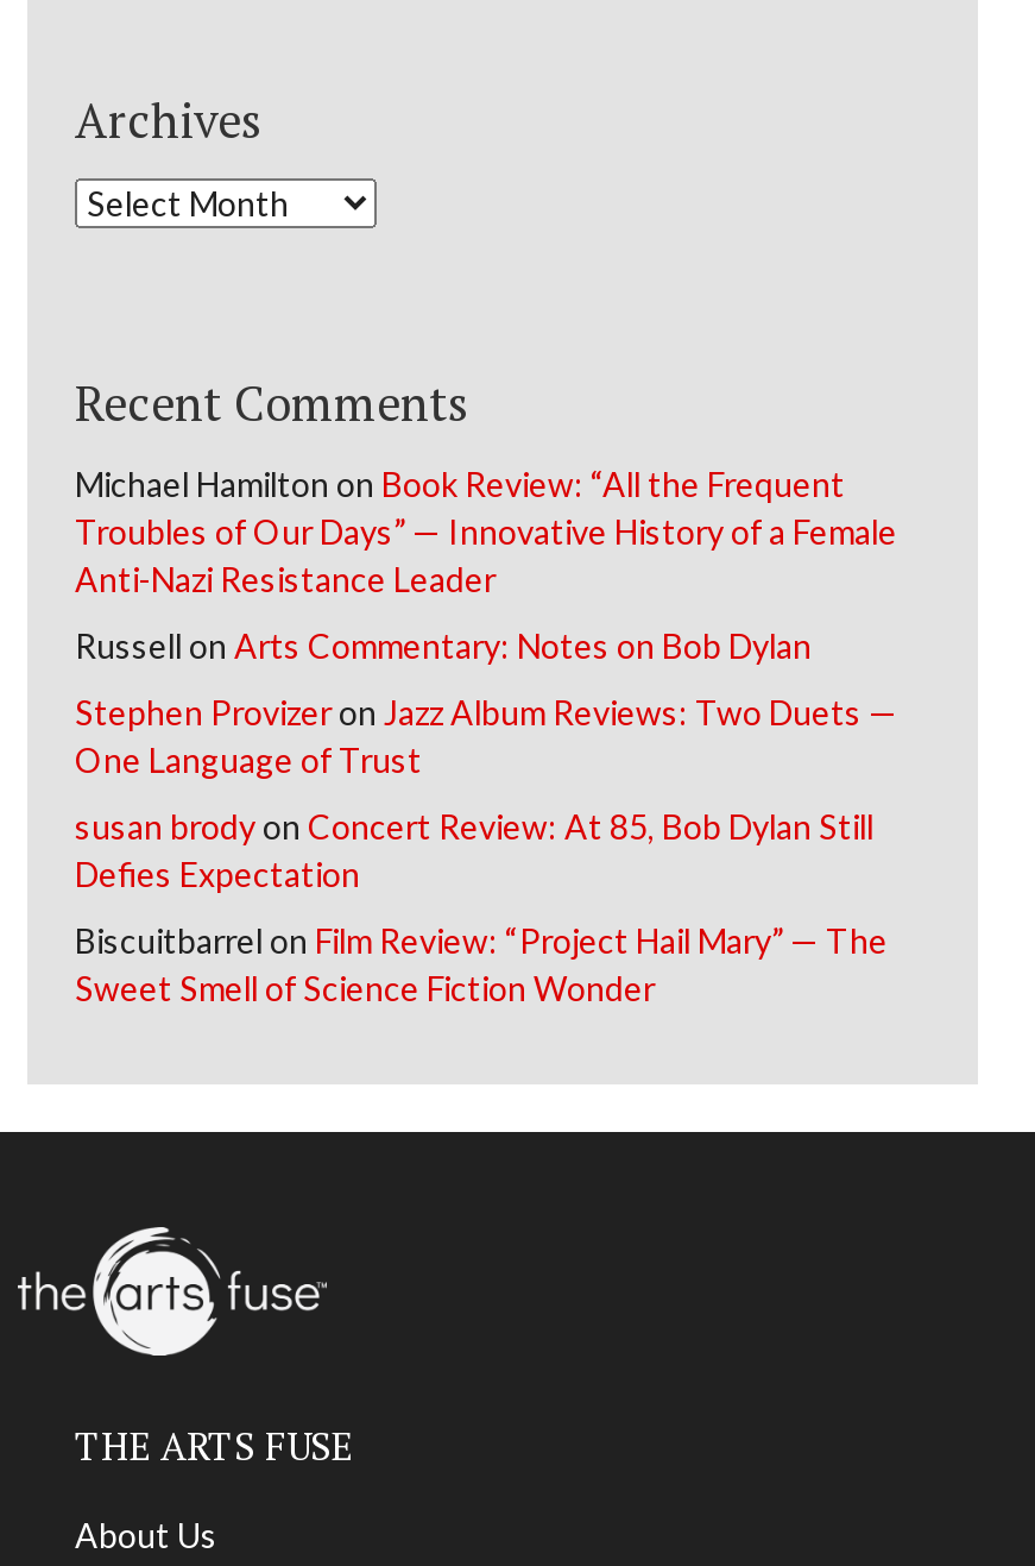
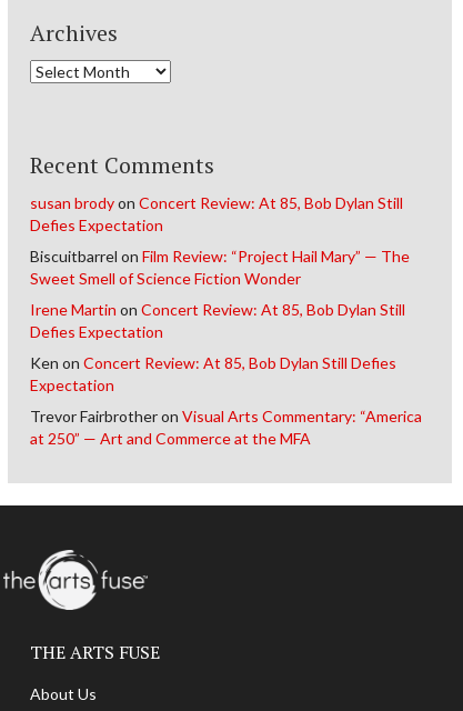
[75,463,897,779] Michael Hamilton on Book Review: “All the Frequent | Troubles of Our Days” — Innovative History of a Female | Anti-Nazi Resistance Leader | Russell on Arts Commentary: Notes on Bob Dylan | Stephen Provizer on Jazz Album Reviews: Two Duets — | One Language of Trust -> none
moved [75,805,888,1008] -> [30,193,410,287]: susan brody on Concert Review: At 85, Bob Dylan Still | Defies Expectation | Biscuitbarrel on Film Review: “Project Hail Mary” — The | Sweet Smell of Science Fiction Wonder
none -> [30,300,422,447] Irene Martin on Concert Review: At 85, Bob Dylan Still | Defies Expectation | Ken on Concert Review: At 85, Bob Dylan Still Defies | Expectation | Trevor Fairbrother on Visual Arts Commentary: “America | at 250” — Art and Commerce at the MFA

